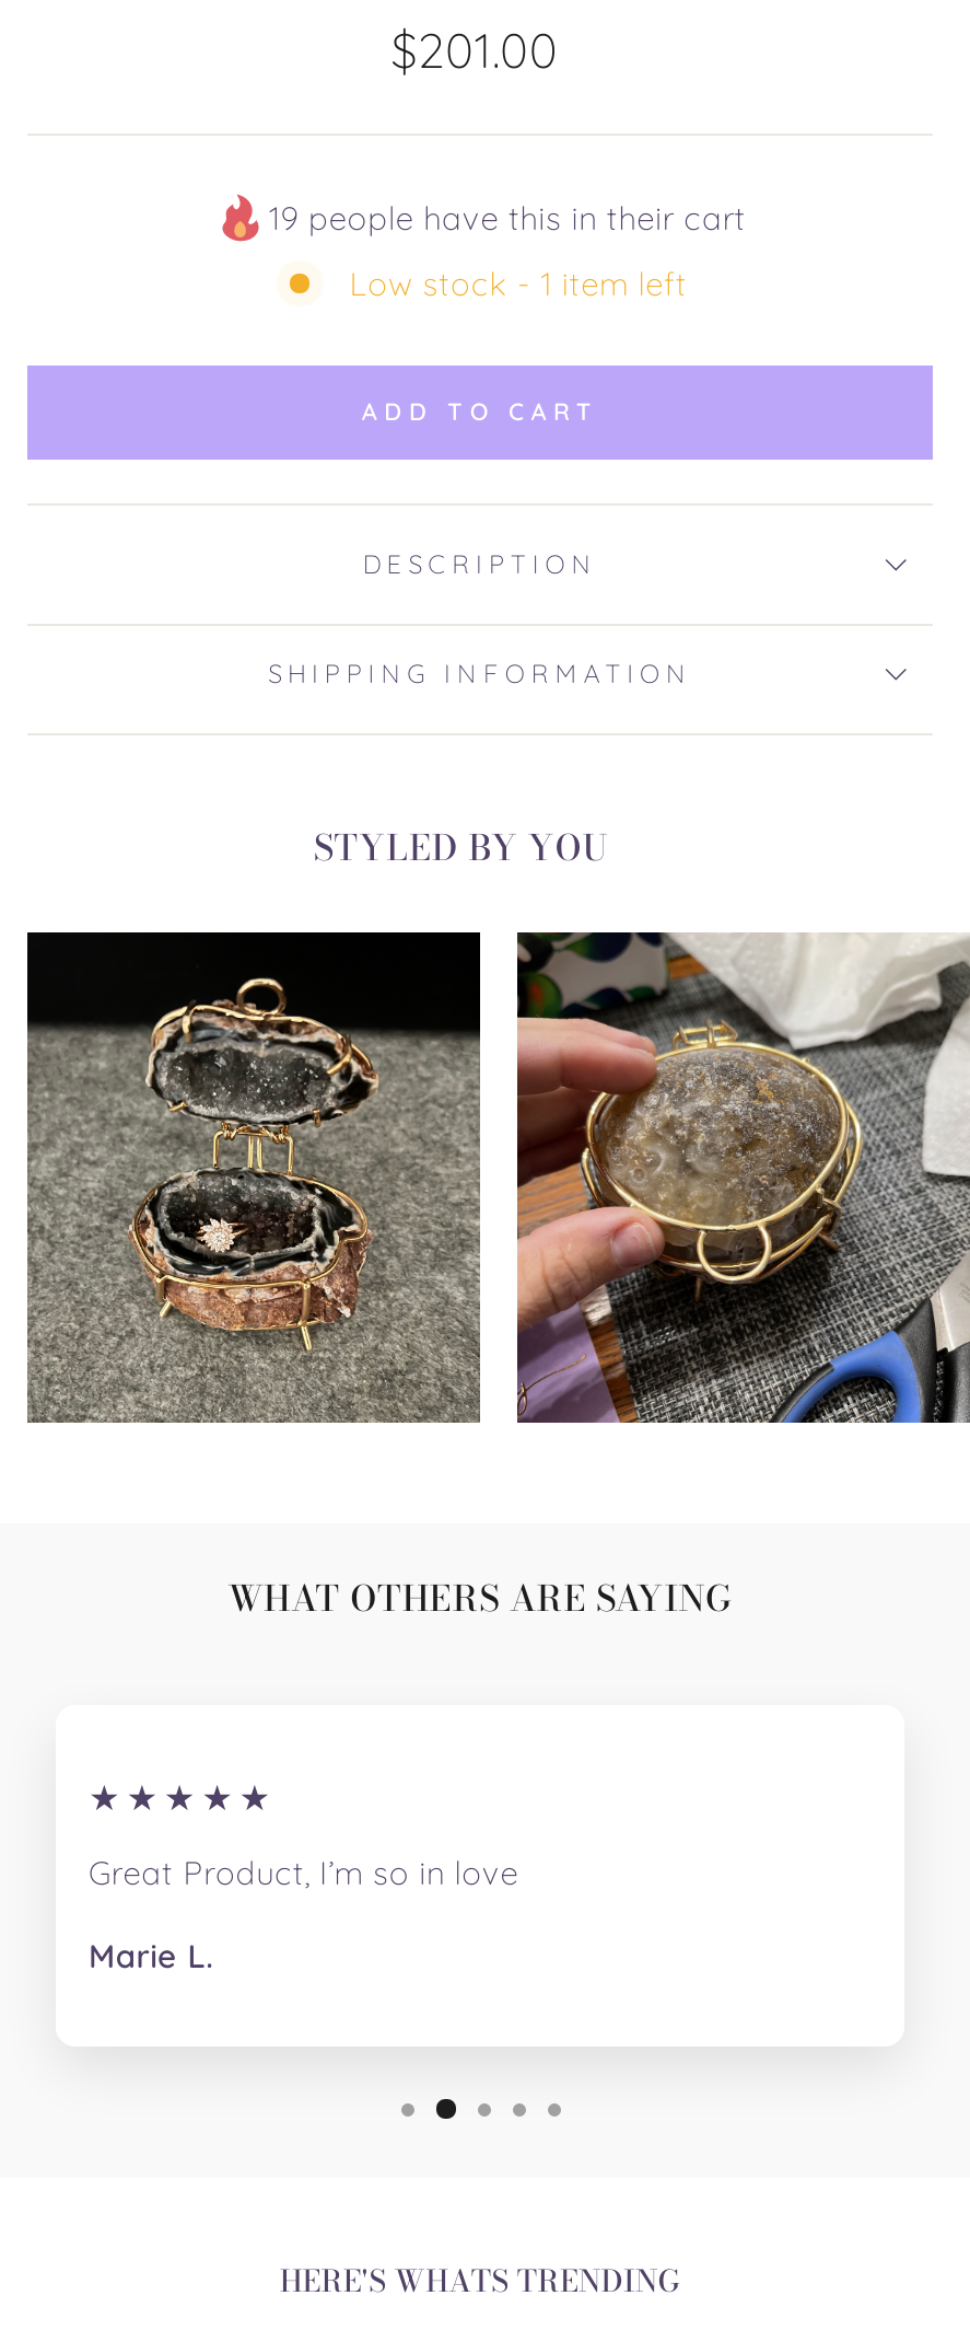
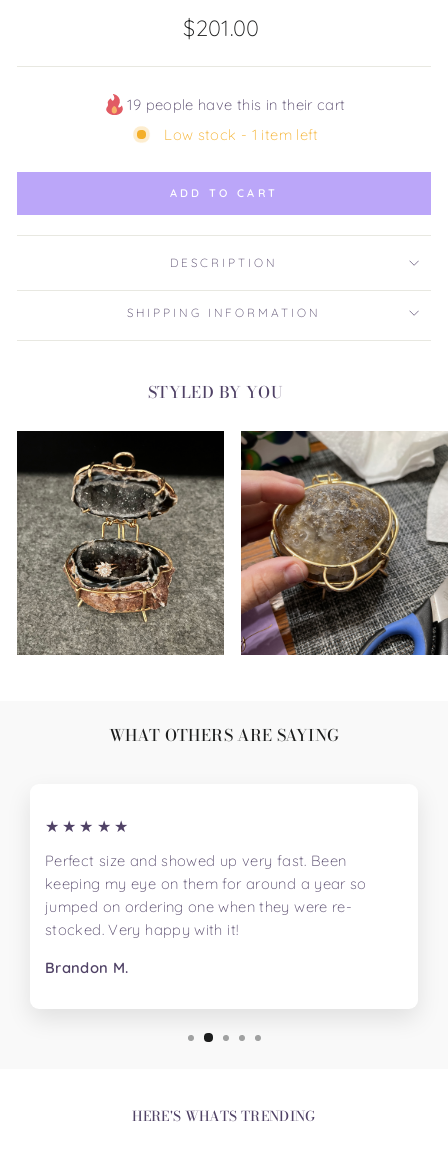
[89,1851,519,1892] Great Product, I’m so in love -> [45,850,367,938] Perfect size and showed up very fast. Been | keeping my eye on them for around a year so | jumped on ordering one when they were re- | stocked. Very happy with it!
[89,1934,213,1975] Marie L. -> [45,957,129,976] Brandon M.

